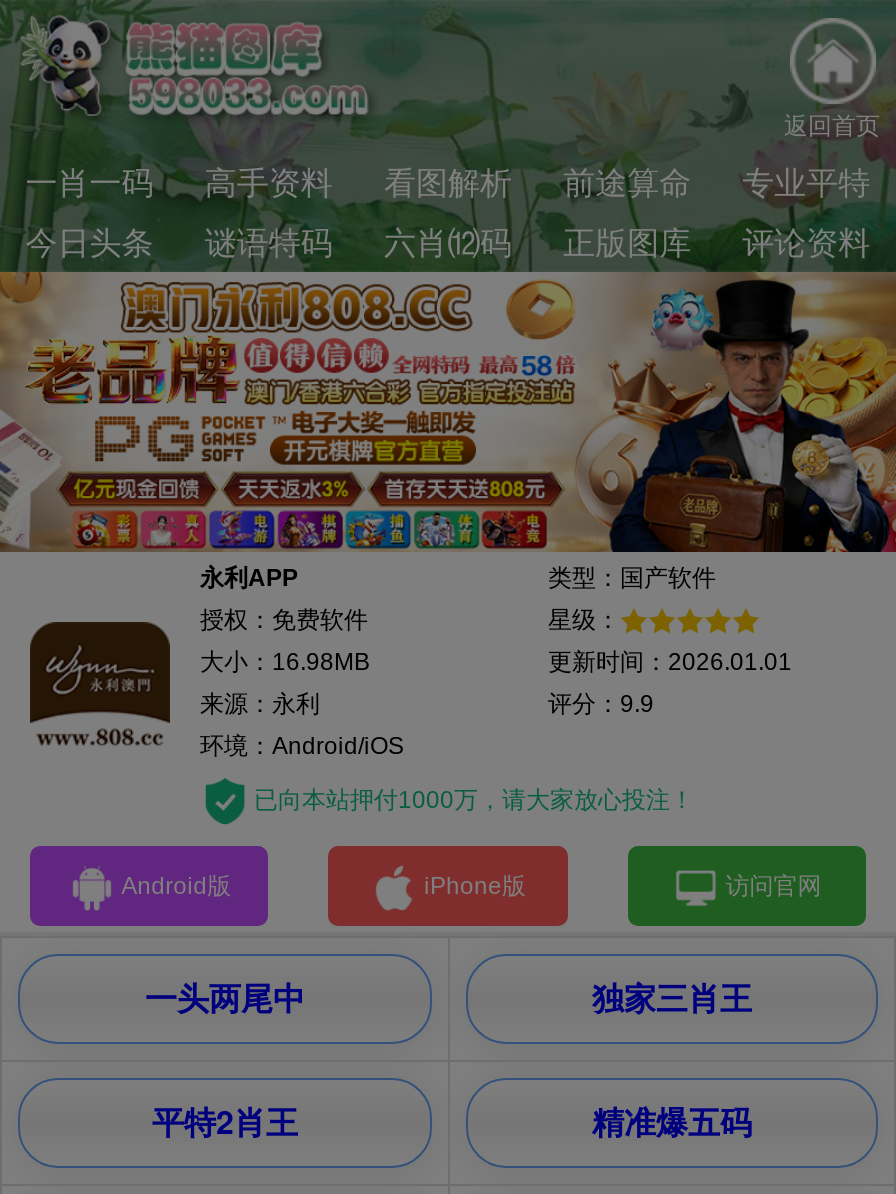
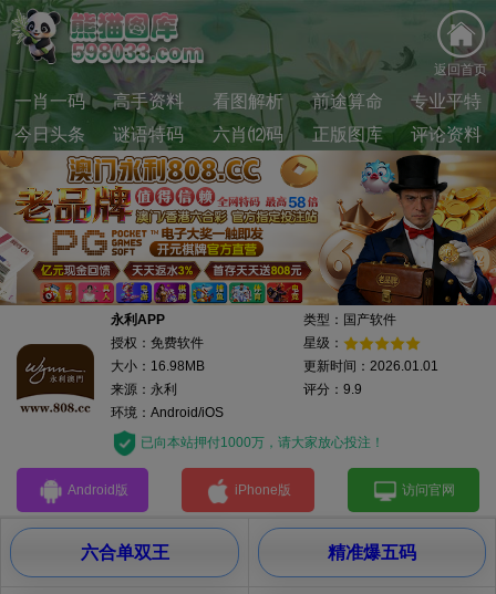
[145,974,752,1144] 一头两尾中 | 独家三肖王 | 平特2肖王 -> [80,539,169,564] 六合单双王

